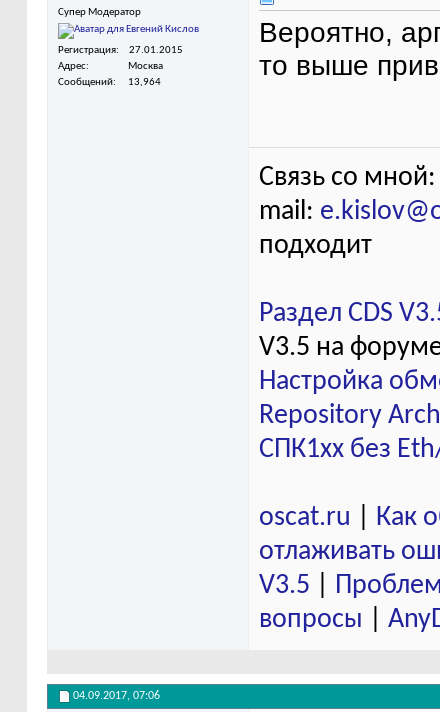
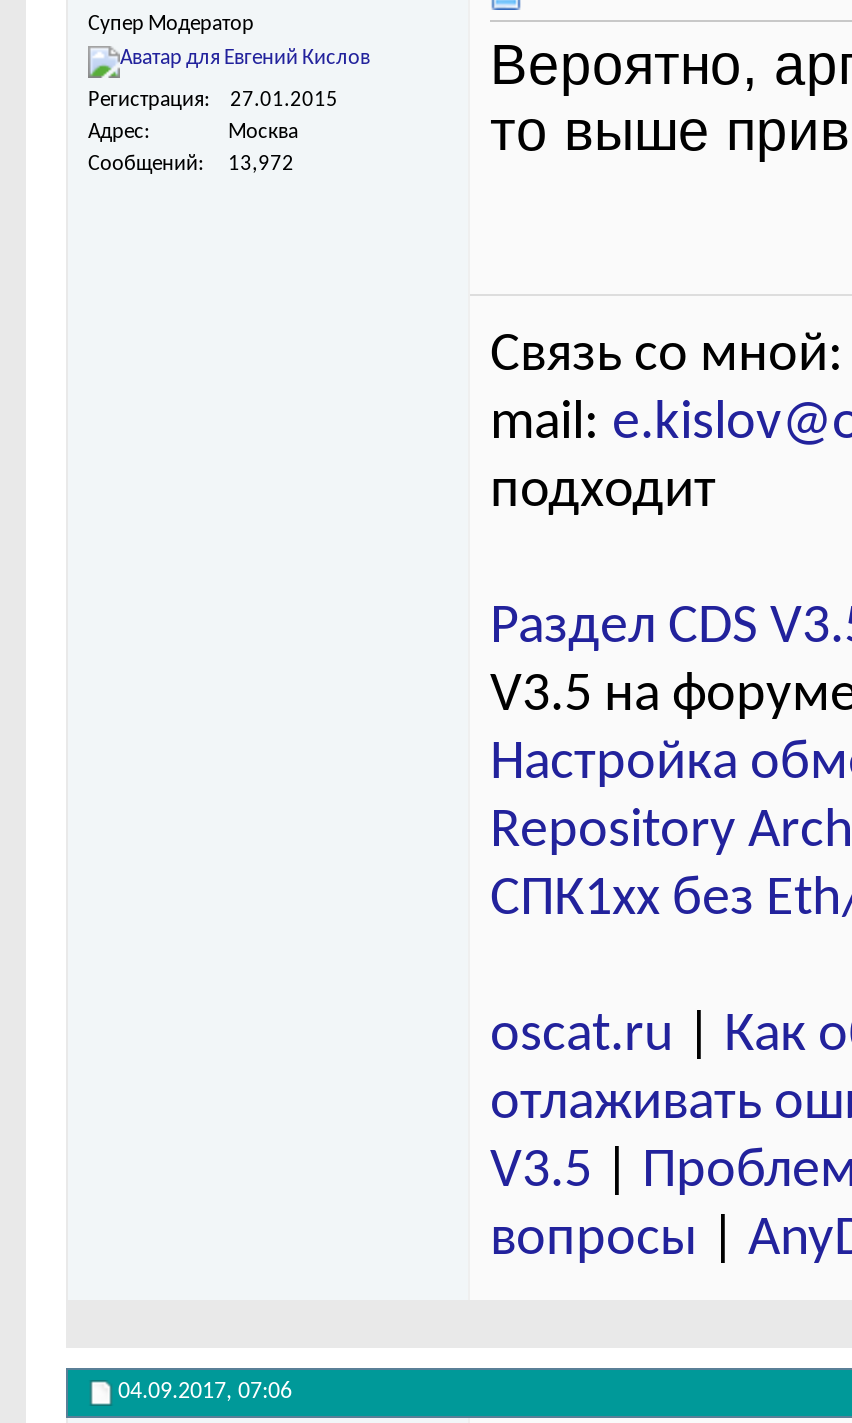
[58,77,161,88] Сообщений 13,964 -> [88,153,294,175] Сообщений 13,972

